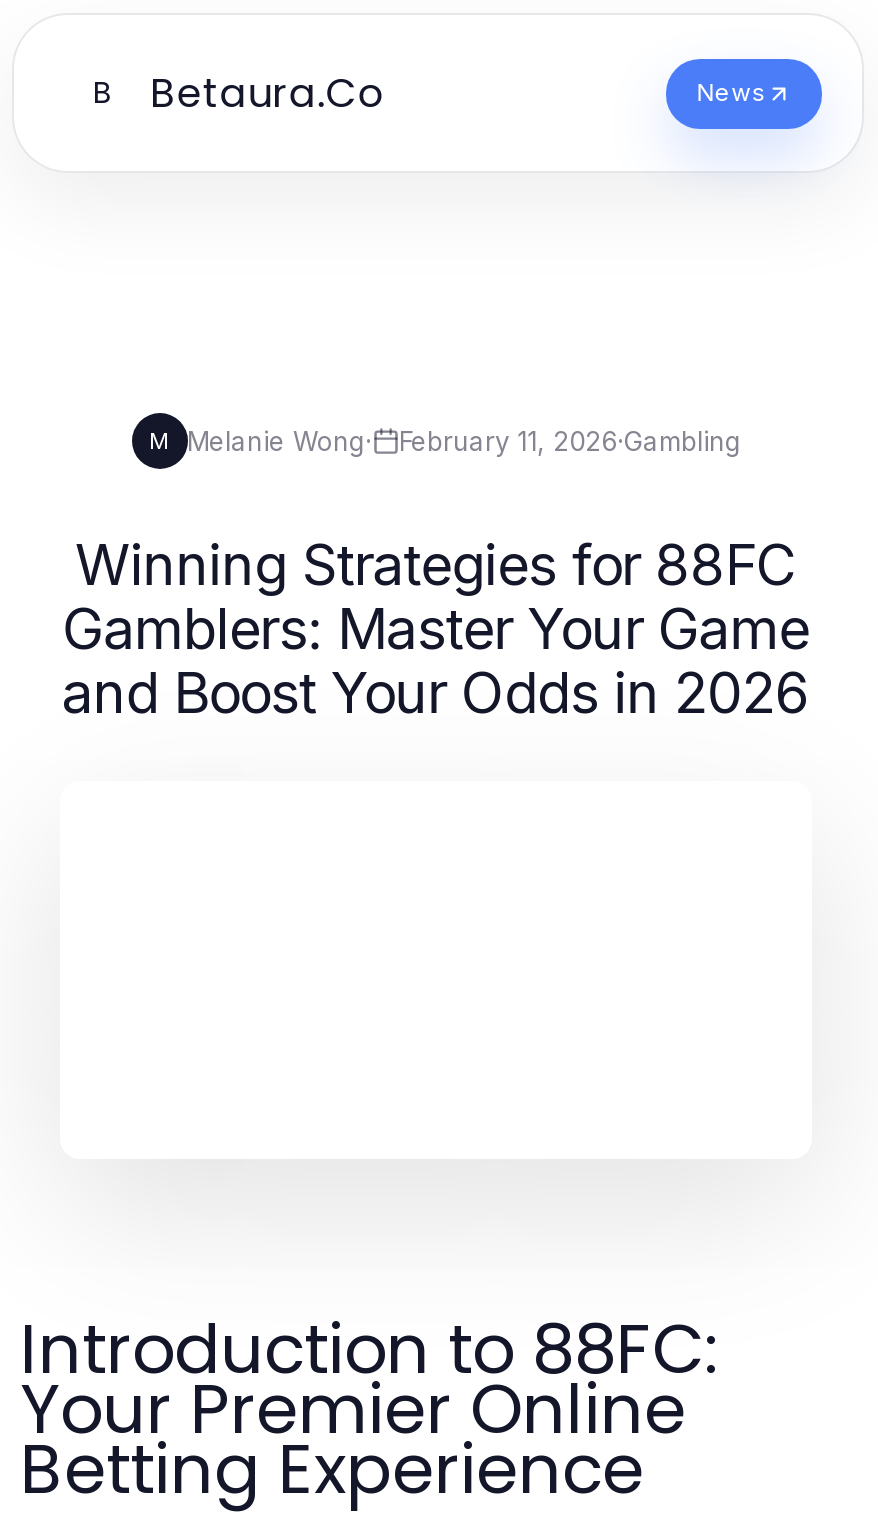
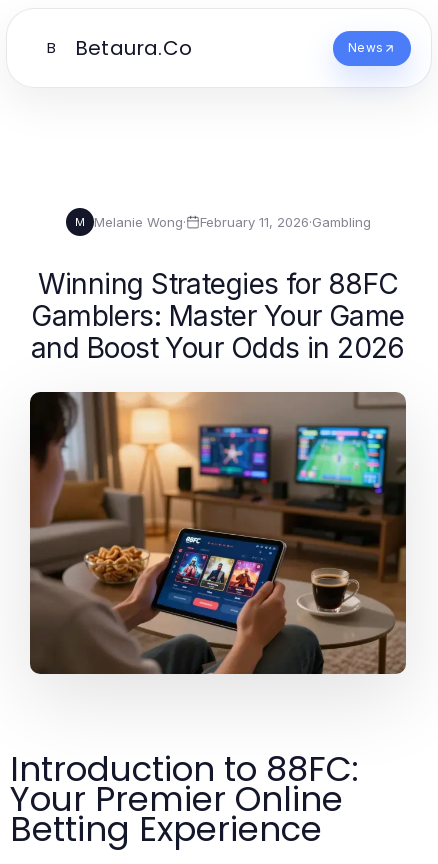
none -> [29,391,407,675] [image]

